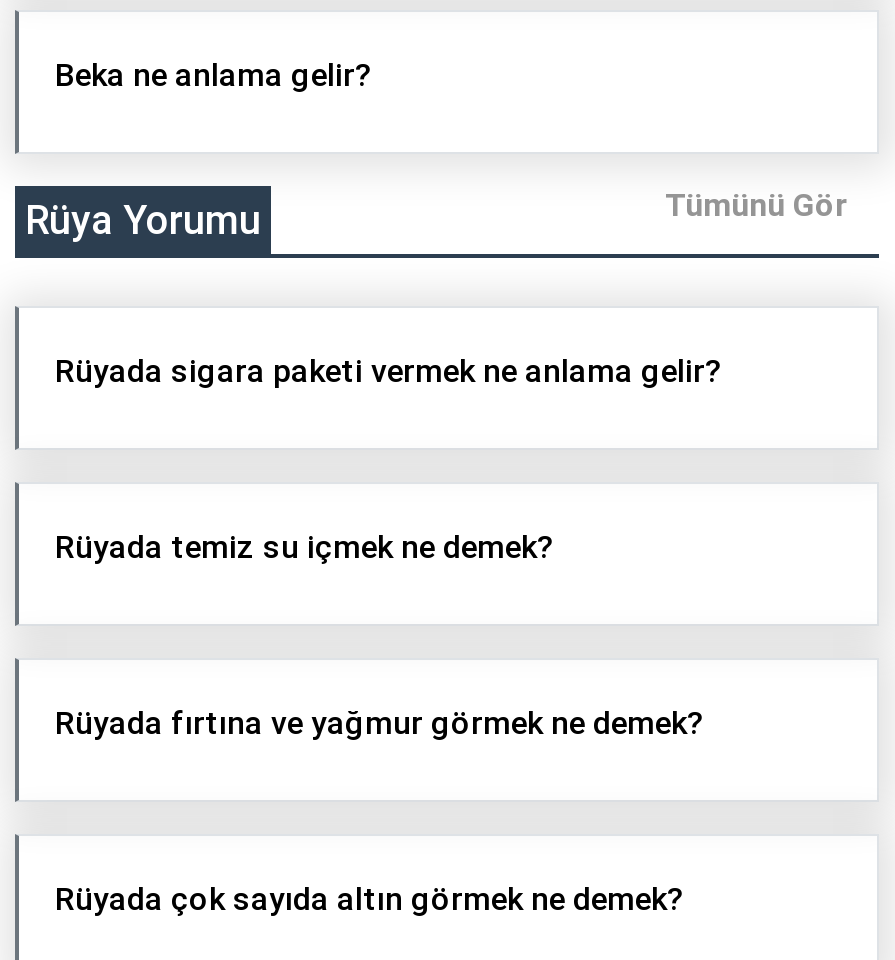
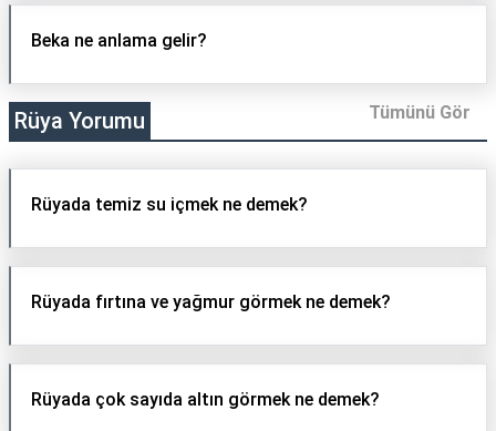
[55,353,723,391] Rüyada sigara paketi vermek ne anlama gelir? -> none

